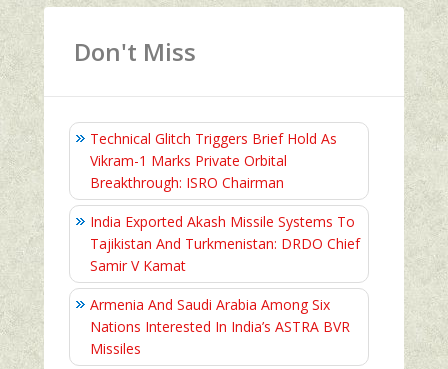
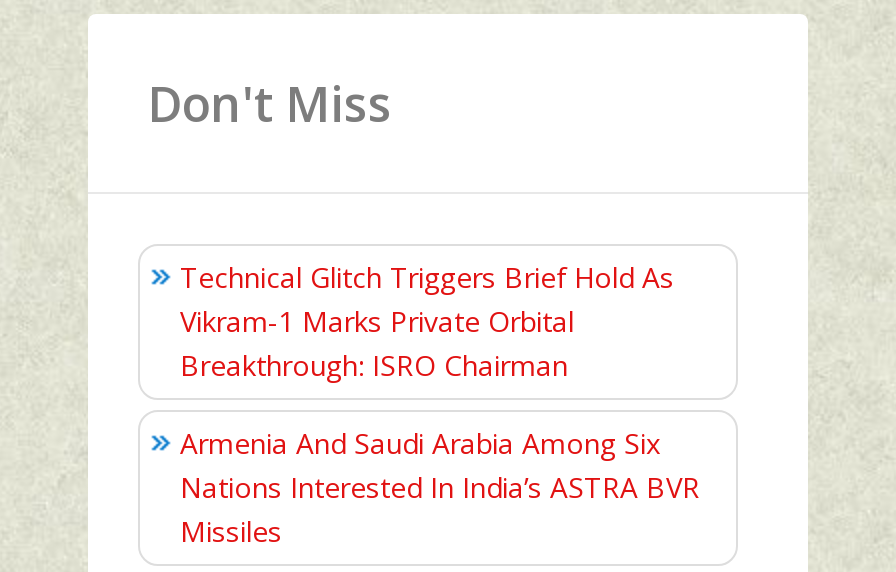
[90,212,360,275] India Exported Akash Missile Systems To | Tajikistan And Turkmenistan: DRDO Chief | Samir V Kamat -> none

